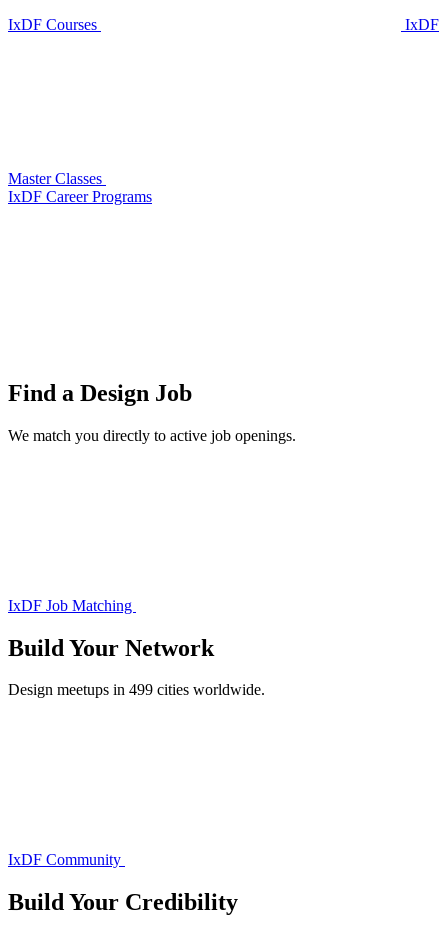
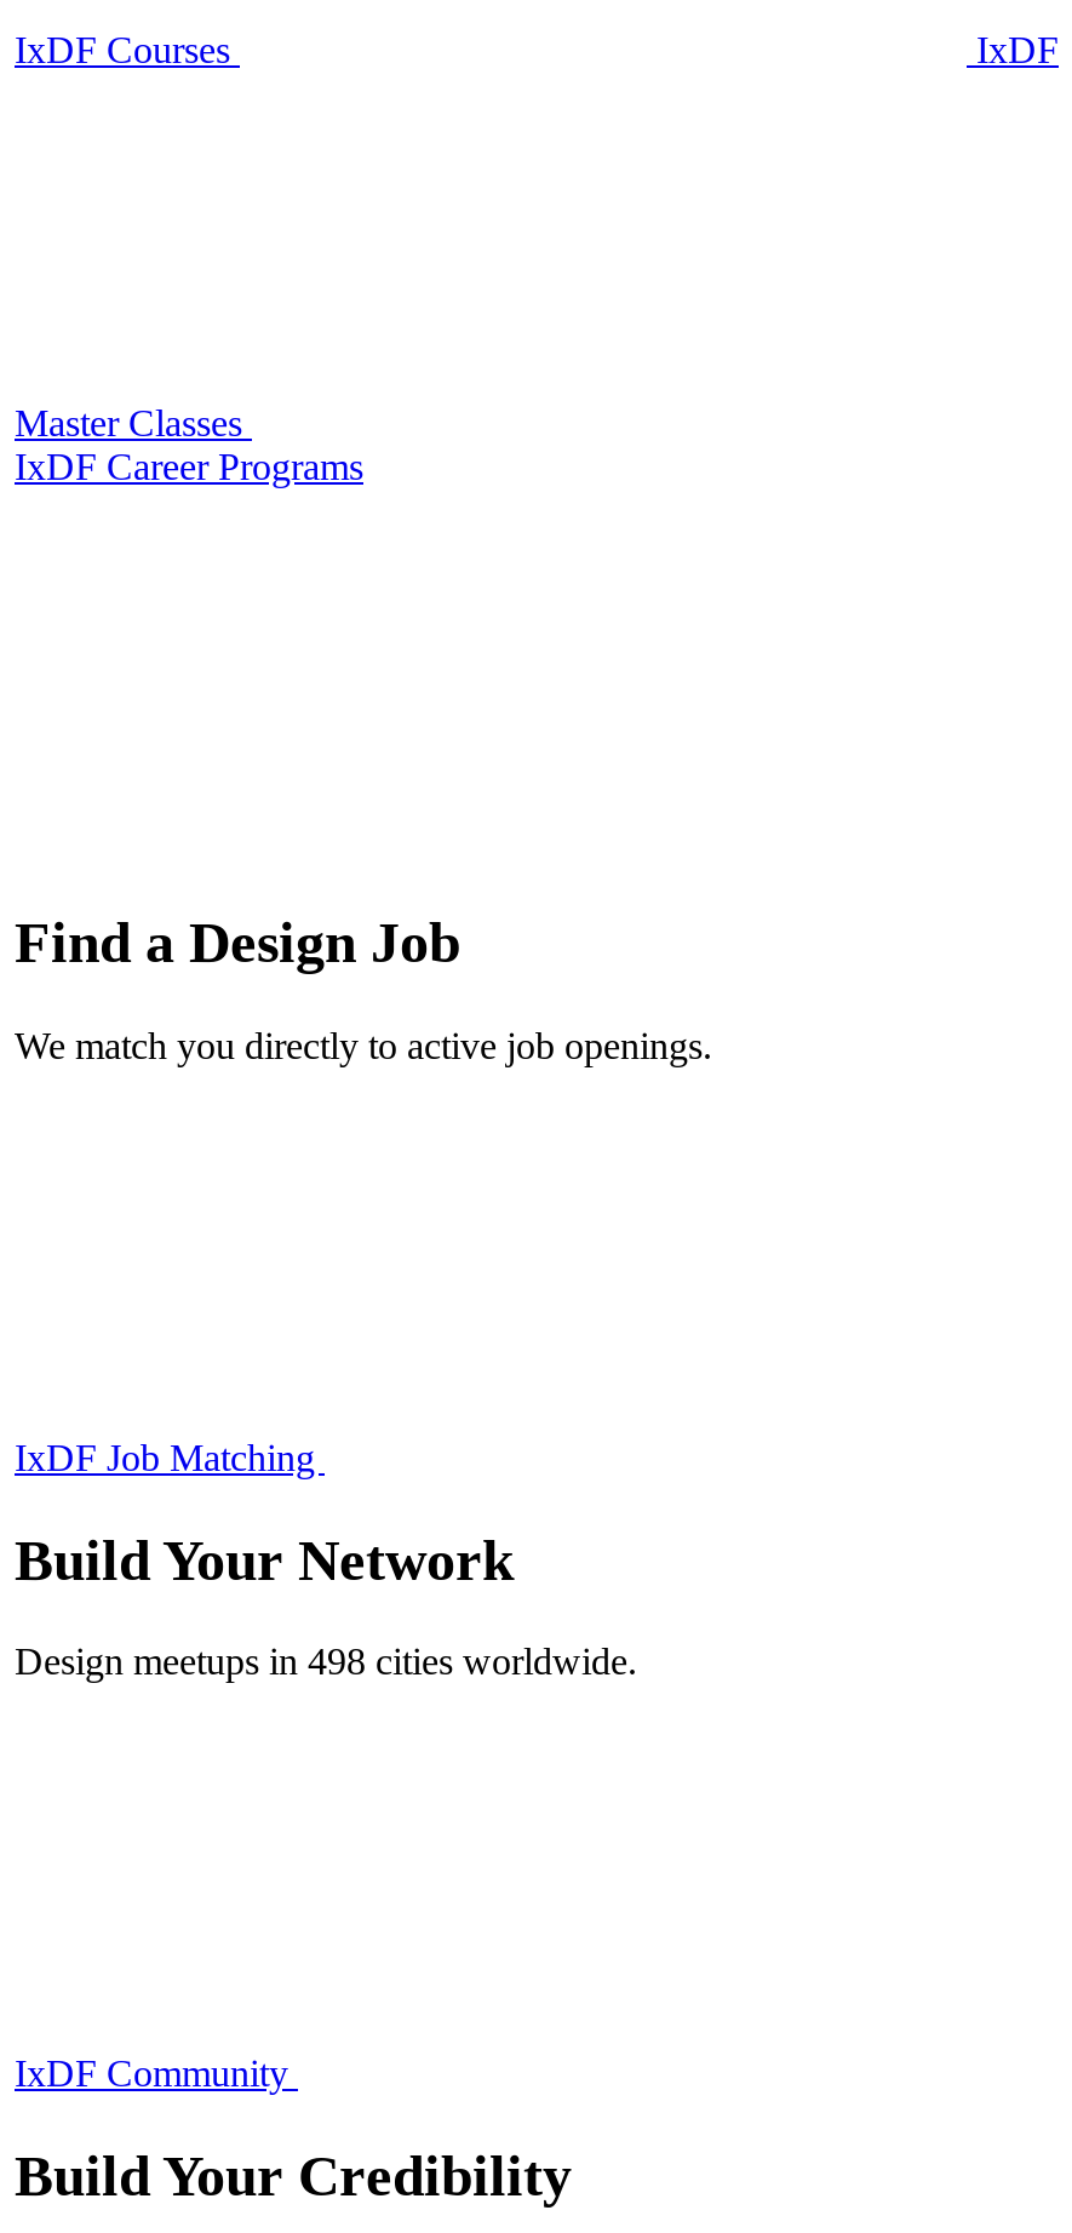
[8,681,265,698] Design meetups in 499 cities worldwide. -> [15,1641,637,1683] Design meetups in 498 cities worldwide.

